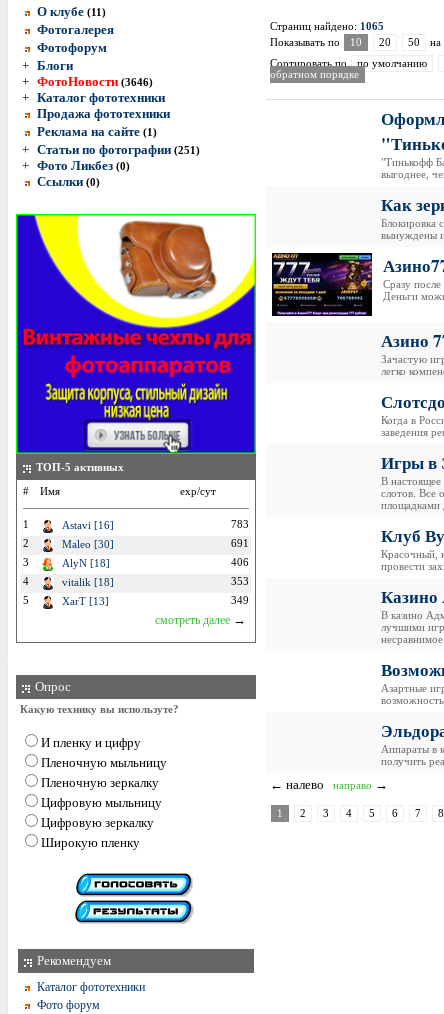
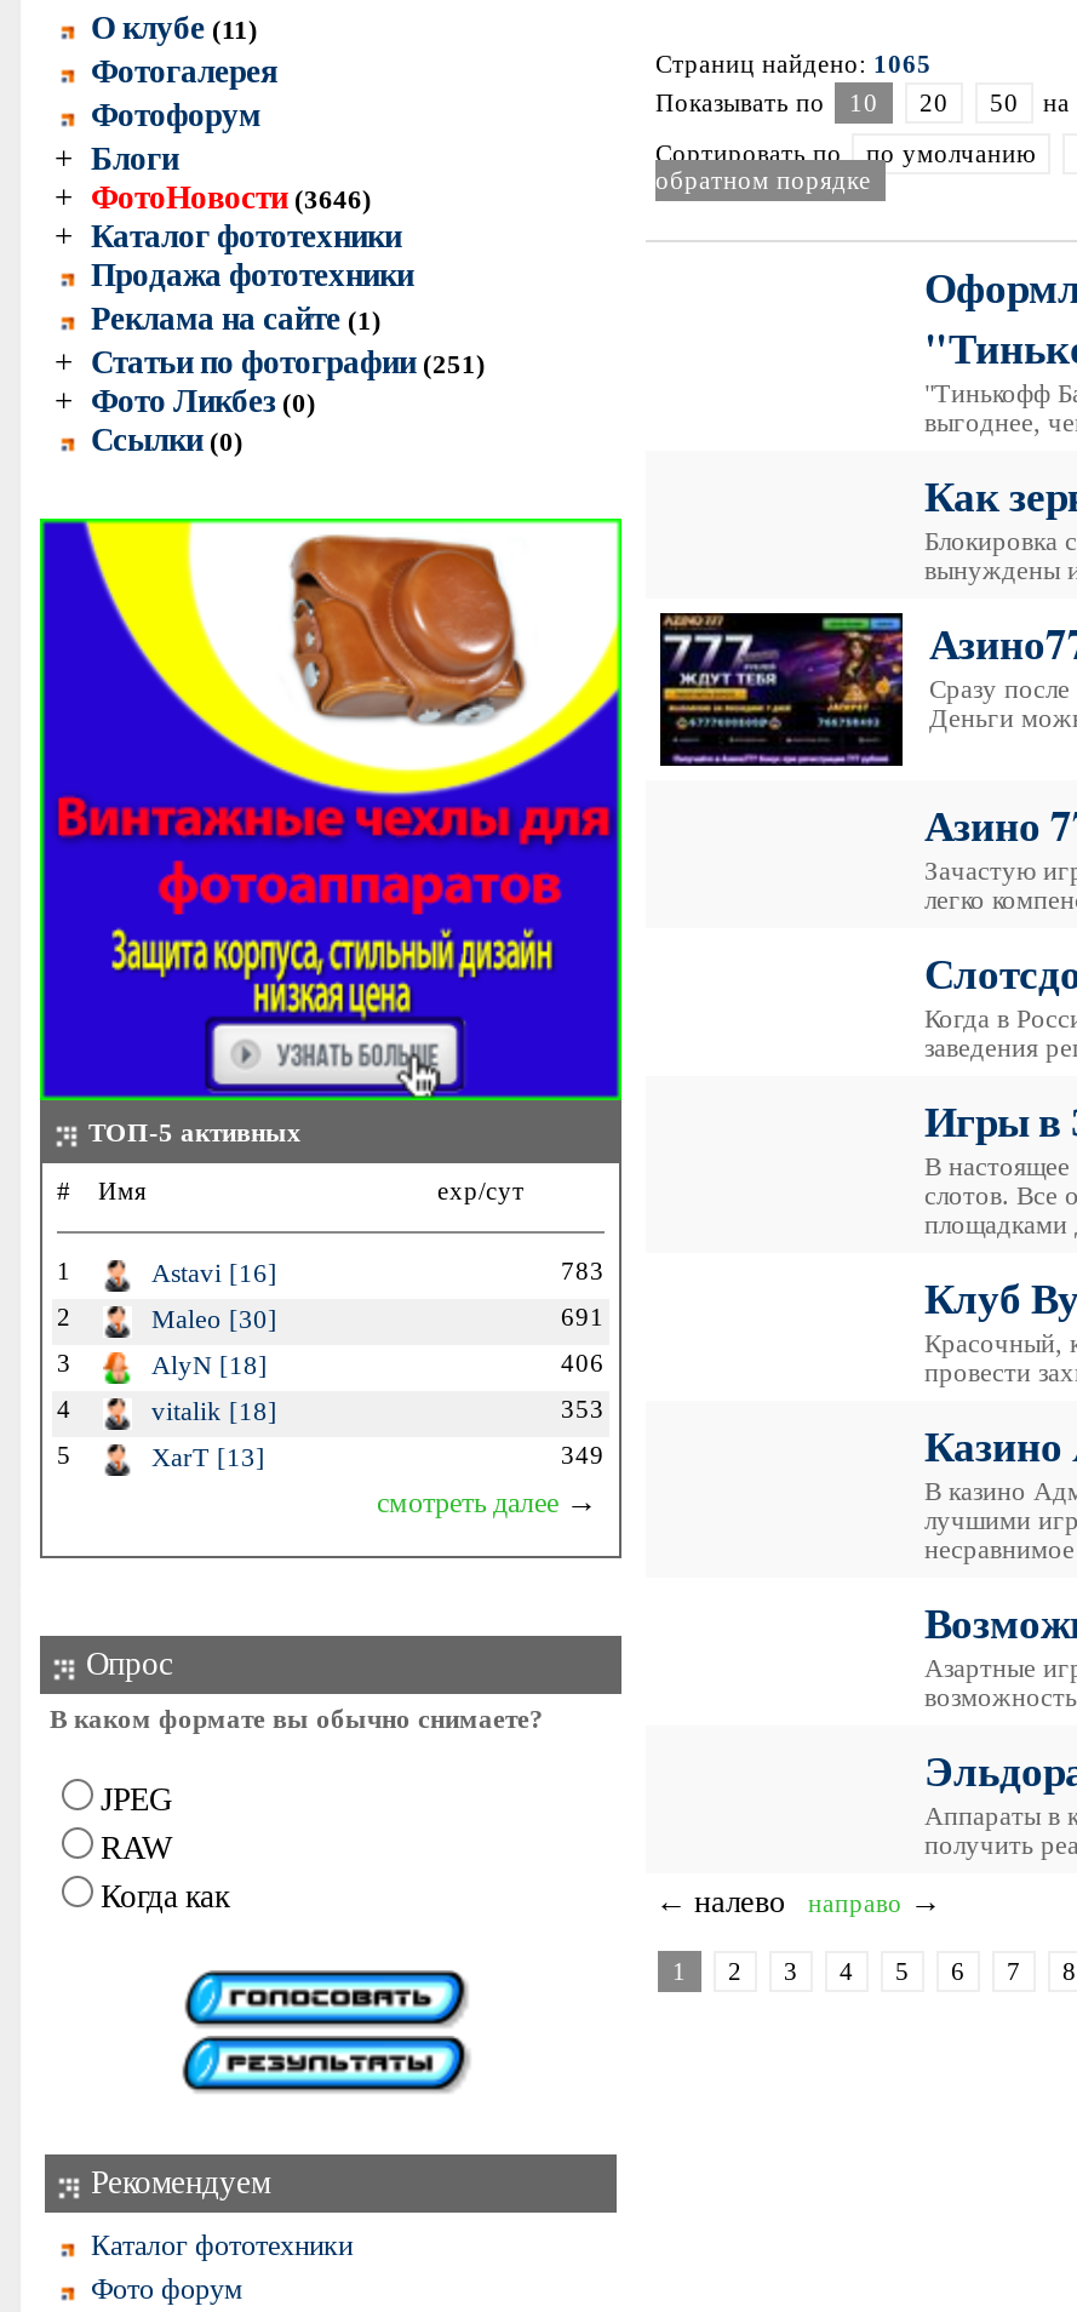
[20,703,179,715] Какую технику вы используте? -> [50,1704,544,1733] В каком формате вы обычно снимаете?
[41,735,167,850] И пленку и цифру | Пленочную мыльницу | Пленочную зеркалку | Цифровую мыльницу | Цифровую зеркалку | Широкую пленку -> [101,1781,229,1915] JPEG | RAW | Когда как

